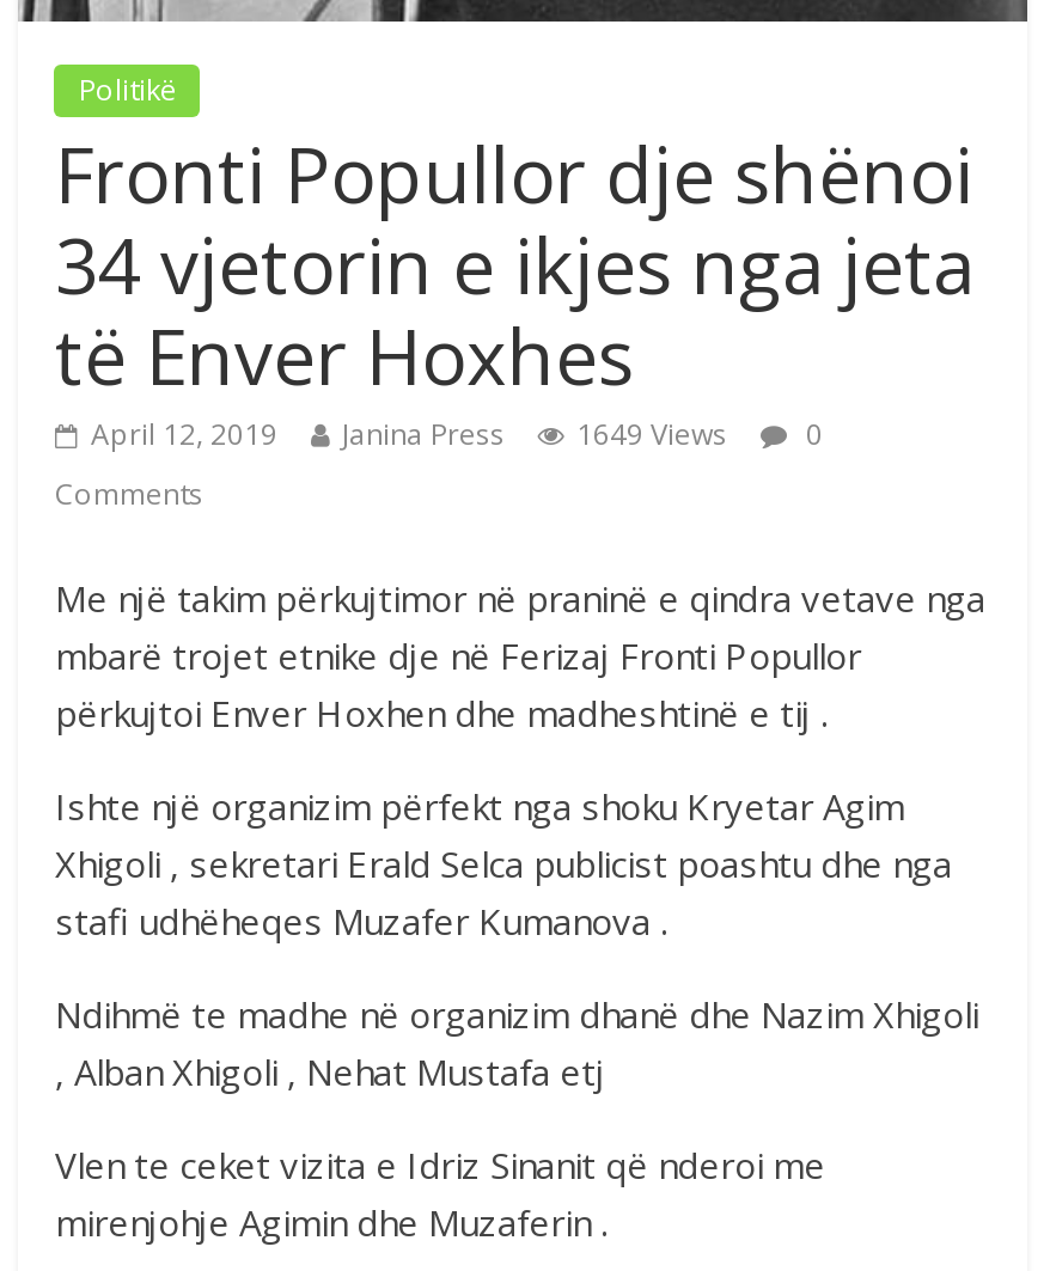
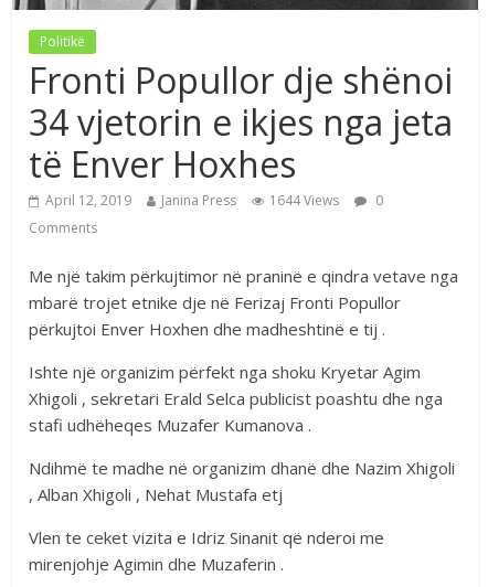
[91,415,823,455] April 12, 2019 Janina Press 1649 Views 0 -> [46,191,384,210] April 12, 2019 Janina Press 1644 Views 0

